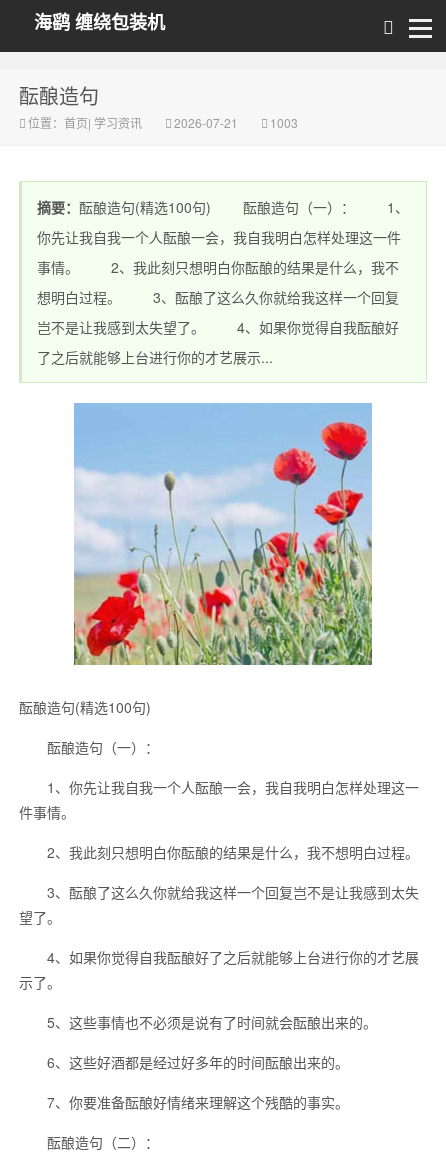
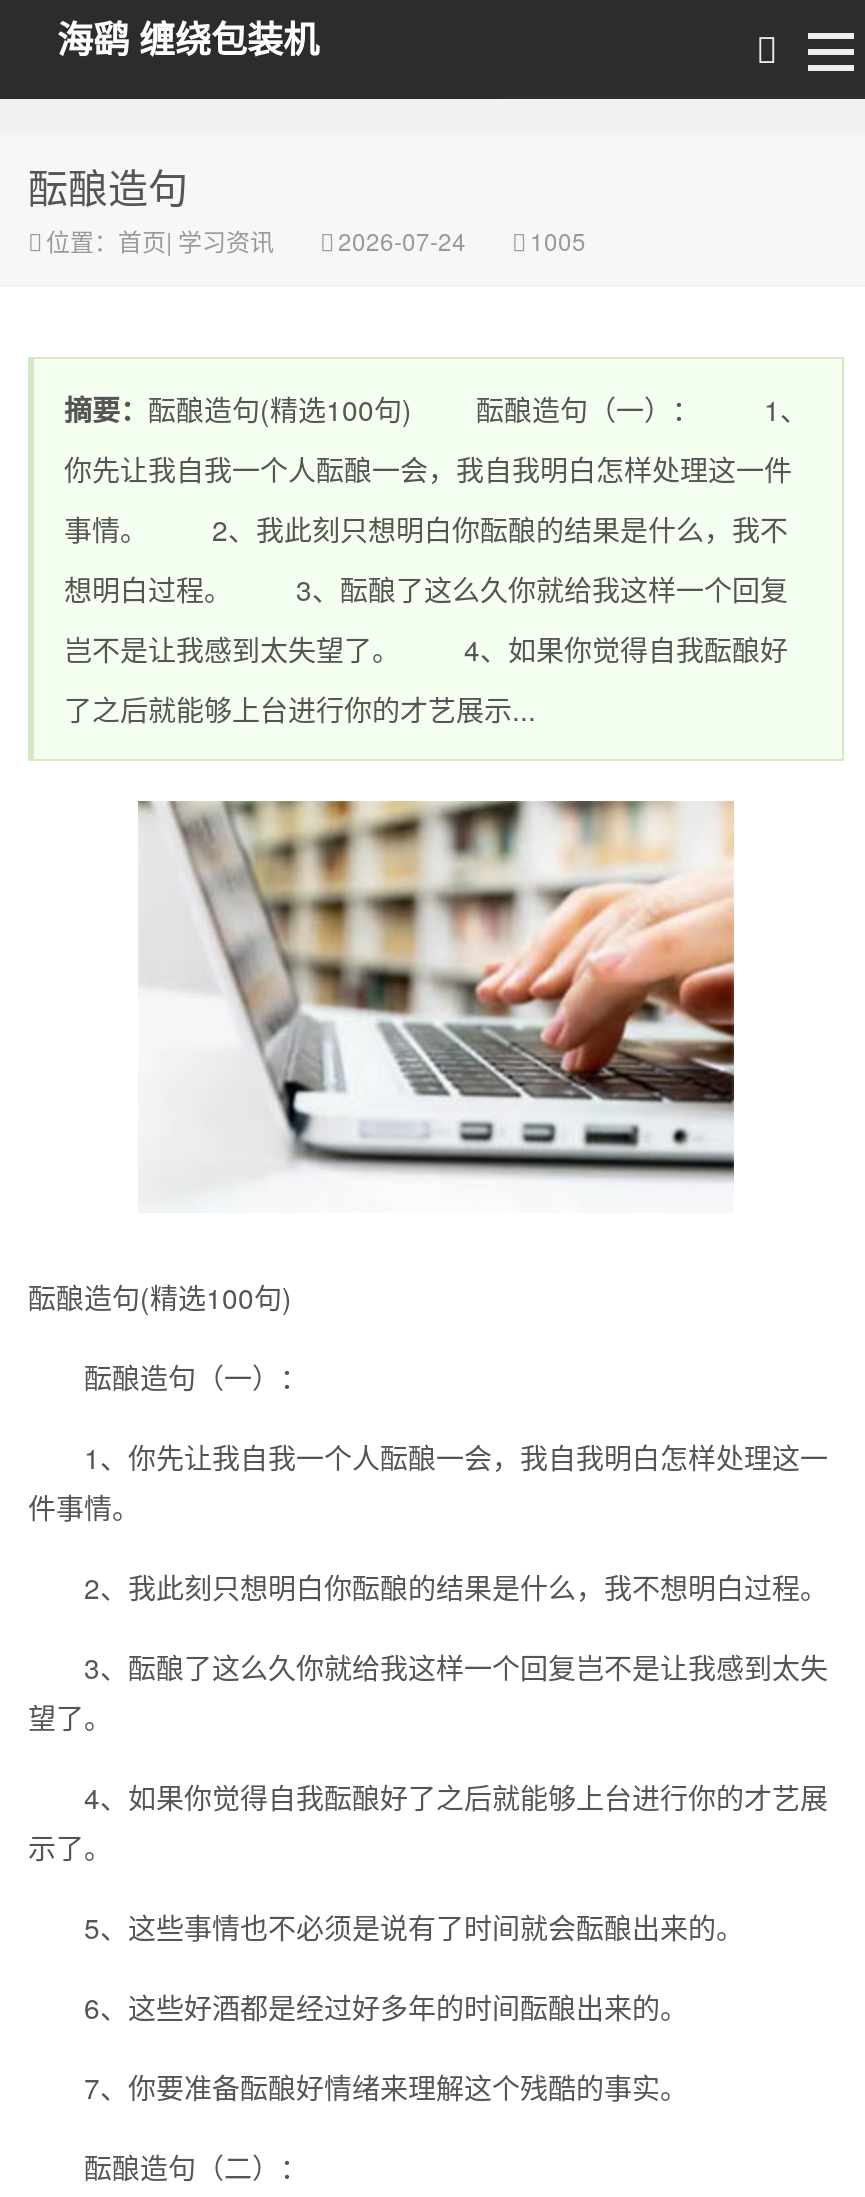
[174,114,241,131] 2026-07-21 -> [338,223,472,257] 2026-07-24
[270,114,298,131] 1003 -> [530,223,586,257] 1005
[73,403,373,666] [image] -> [138,799,736,1213] [image]

